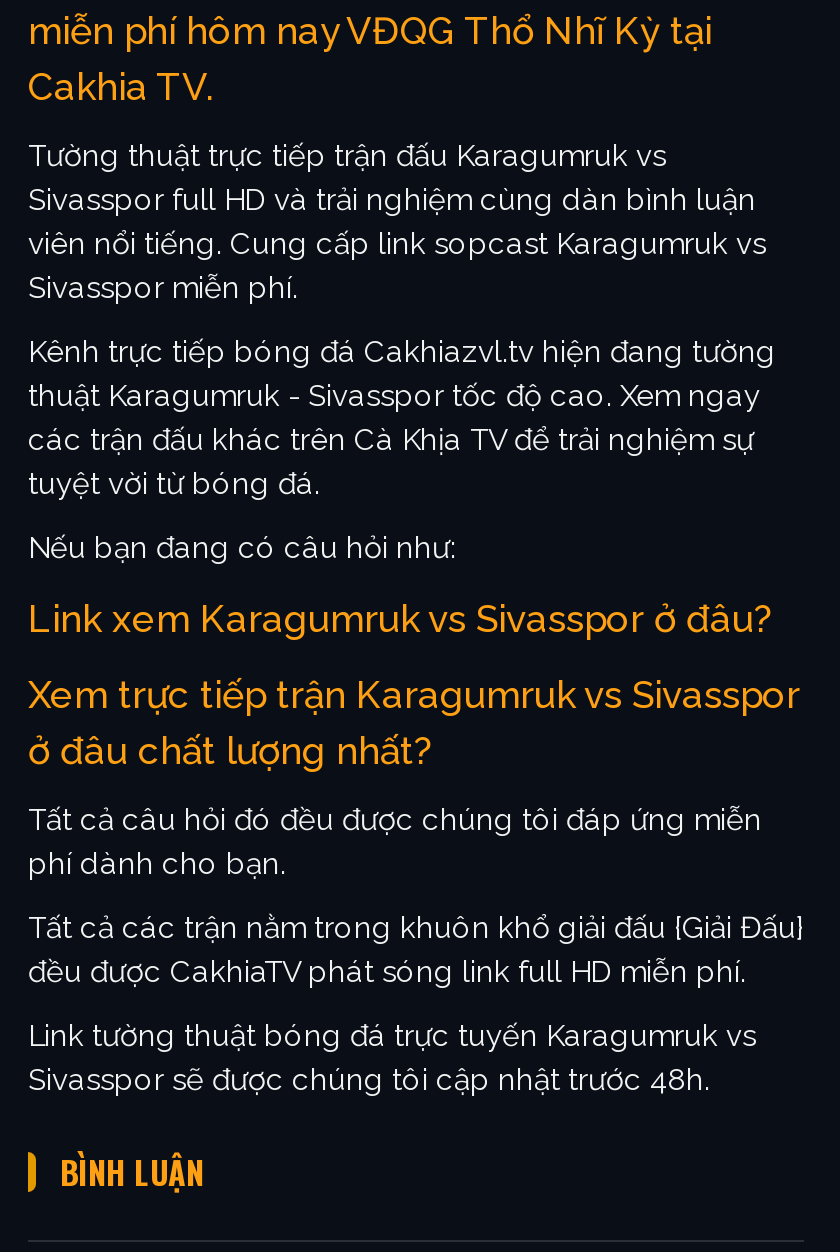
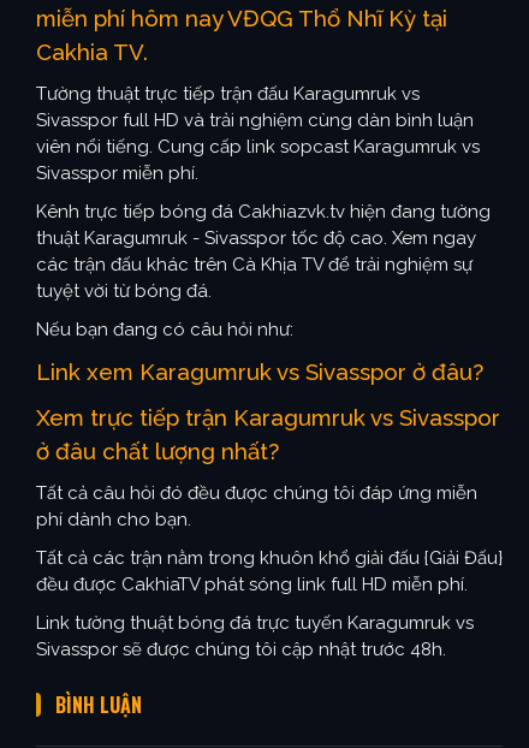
[28,334,776,370] Kênh trực tiếp bóng đá Cakhiazvl.tv hiện đang tường -> [36,201,491,222] Kênh trực tiếp bóng đá Cakhiazvk.tv hiện đang tường

